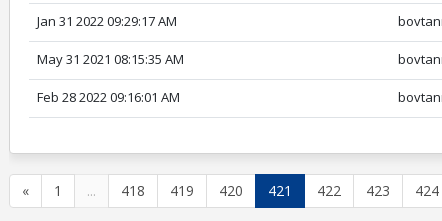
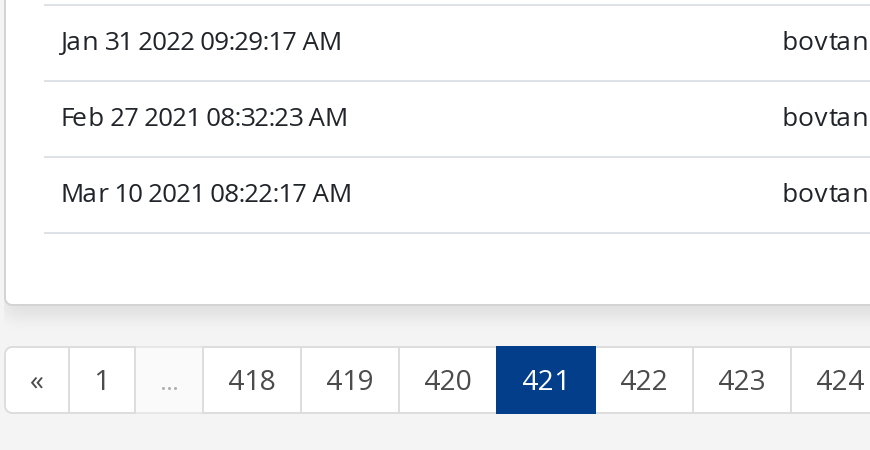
[37,50,184,68] May 31 2021 08:15:35 AM -> [60,98,346,134] Feb 27 2021 08:32:23 AM
[37,88,180,106] Feb 28 2022 09:16:01 AM -> [60,174,350,210] Mar 10 2021 08:22:17 AM

